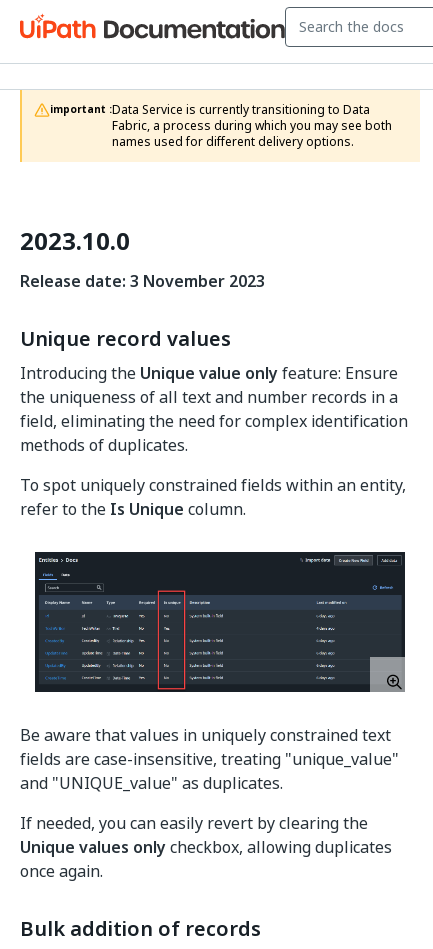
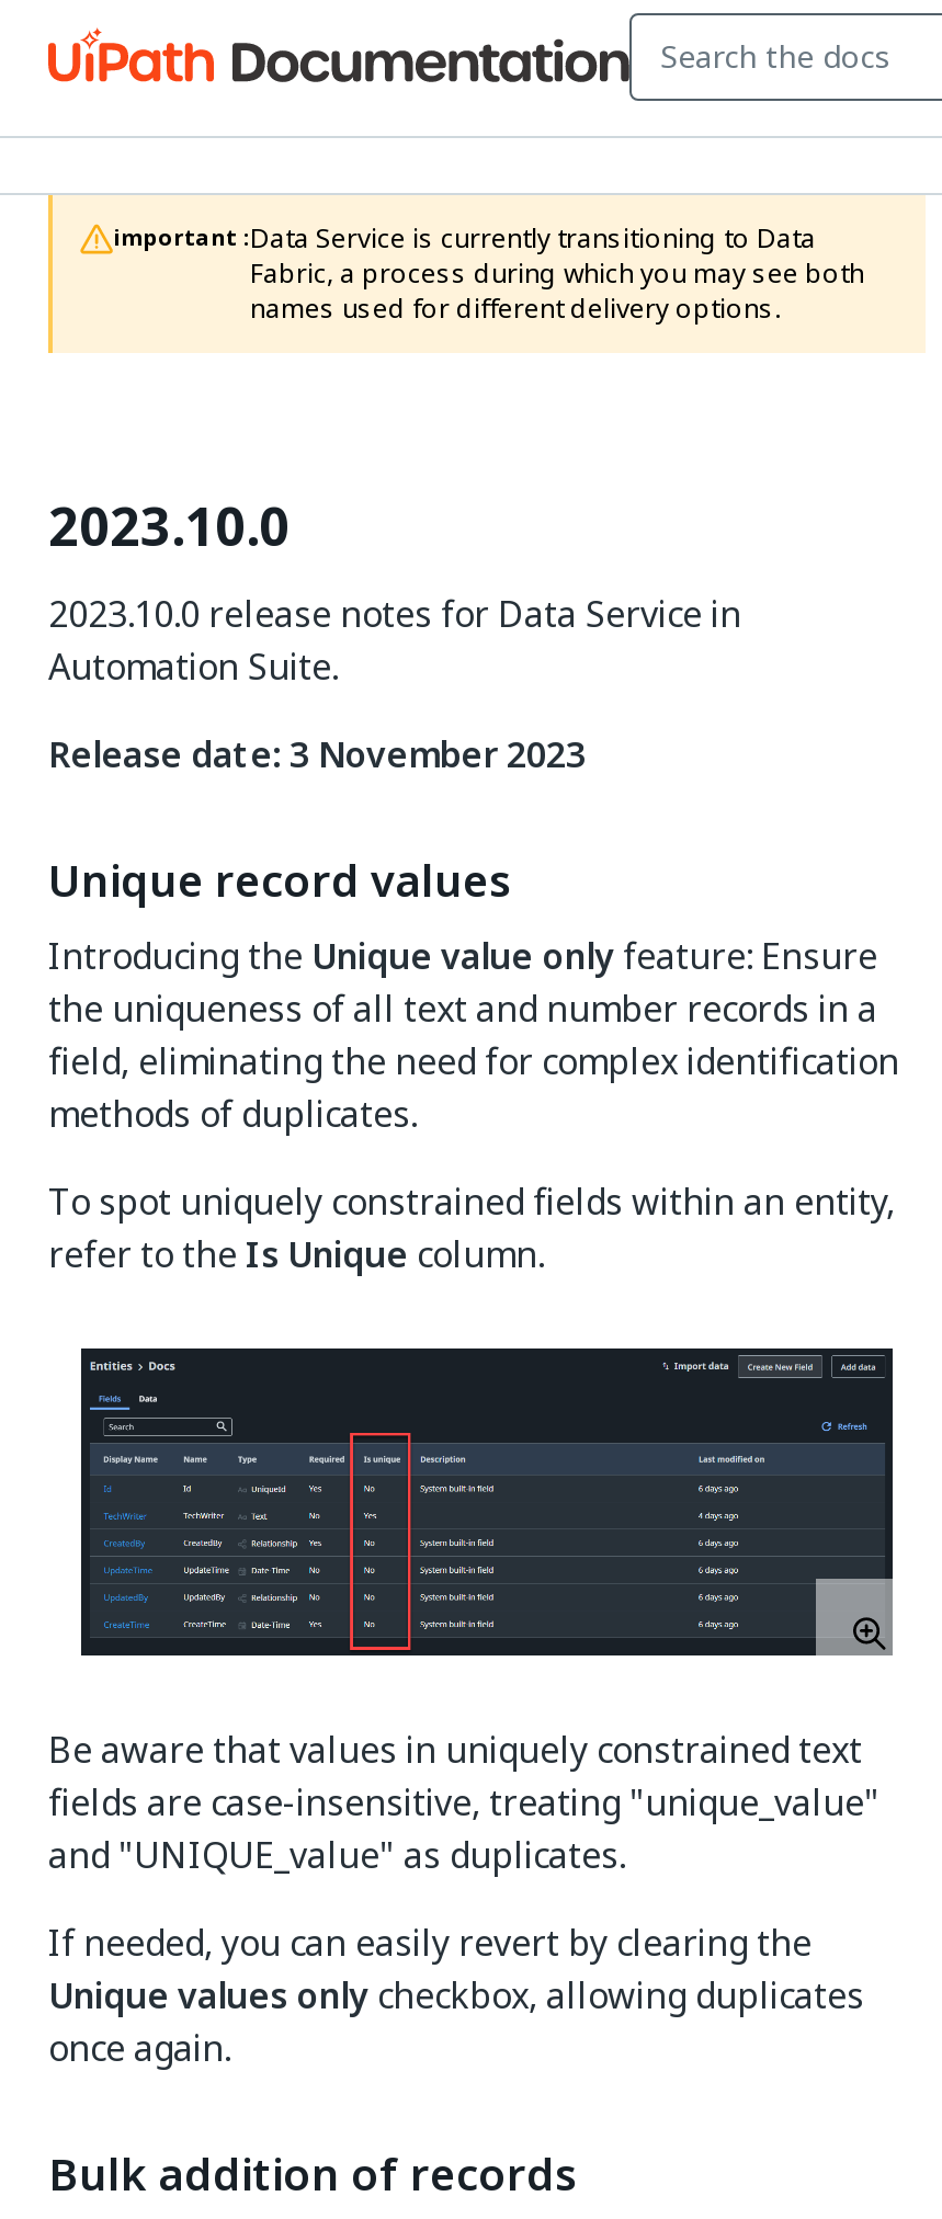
none -> [48,588,741,693] 2023.10.0 release notes for Data Service in | Automation Suite.

